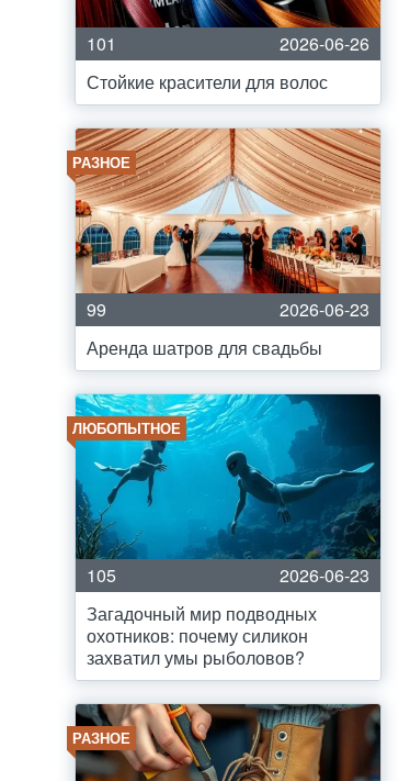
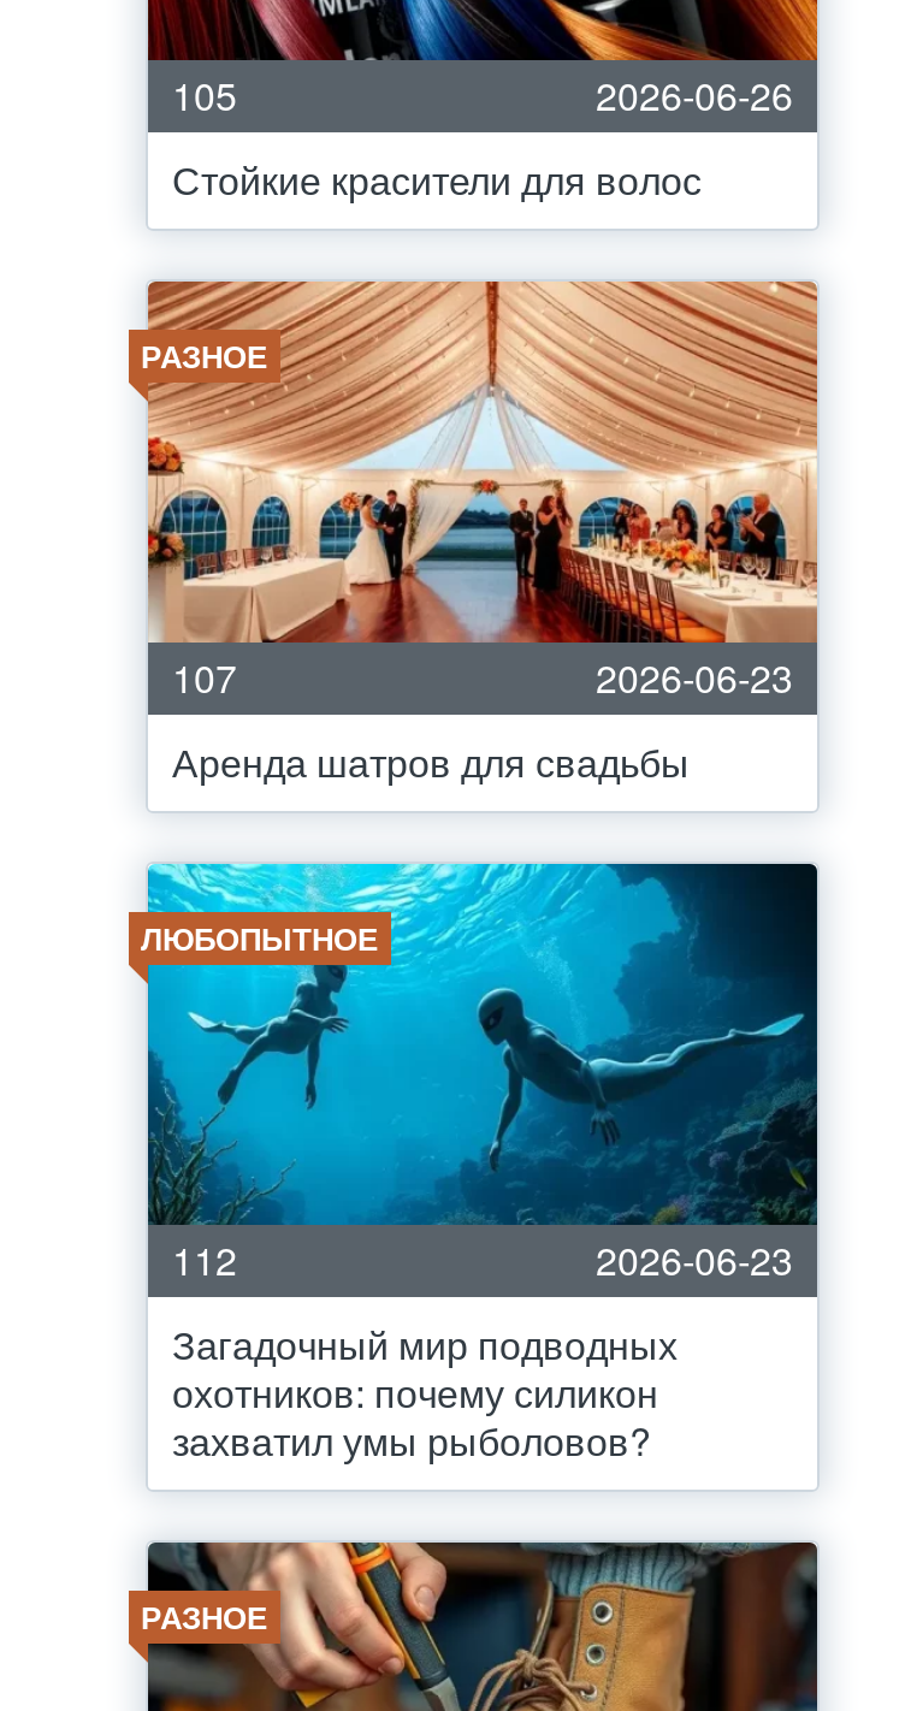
[87,31,116,56] 101 -> [172,67,237,123] 105
[87,297,106,322] 99 -> [172,650,237,705] 107
[87,562,116,588] 105 -> [172,1232,237,1287] 112

